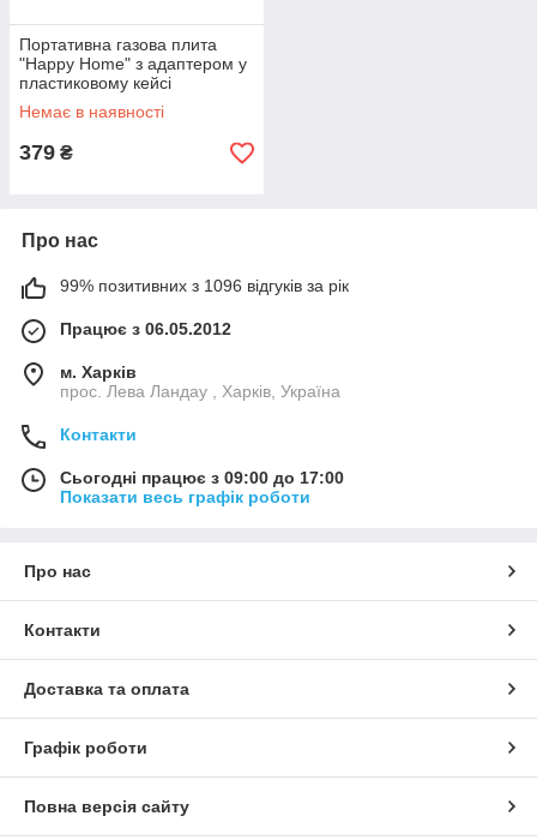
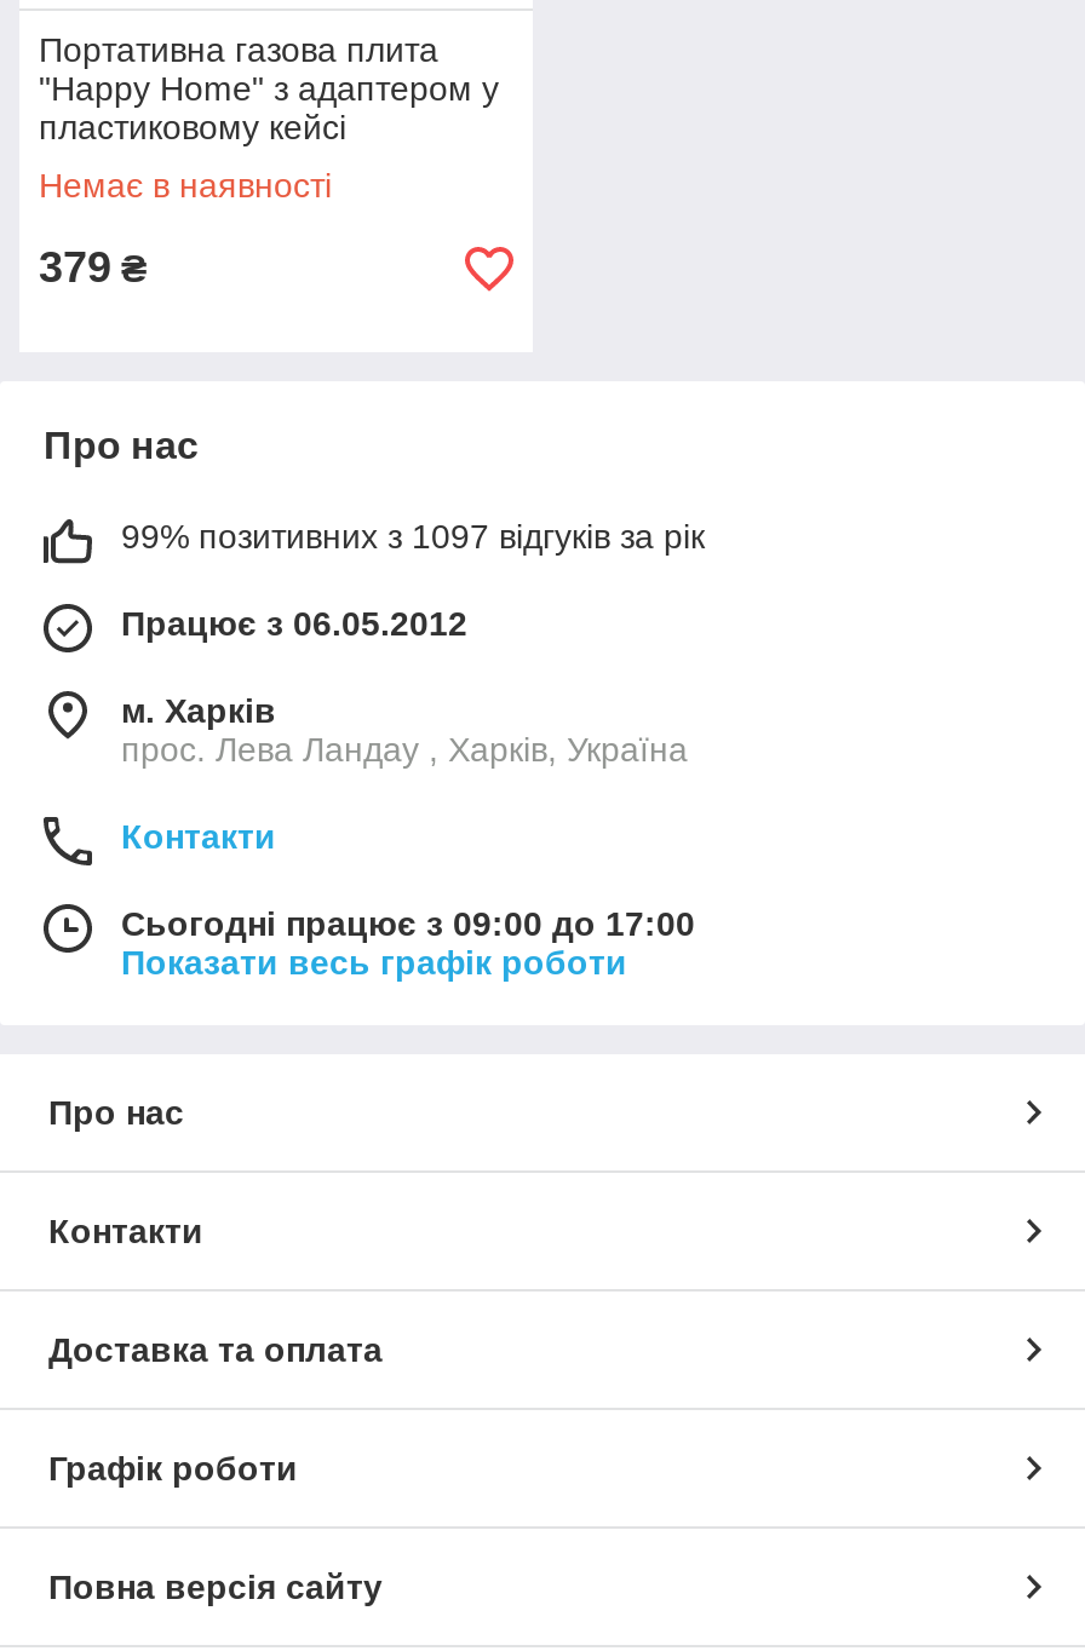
[60,276,349,295] 99% позитивних з 1096 відгуків за рік -> [121,517,705,556] 99% позитивних з 1097 відгуків за рік

